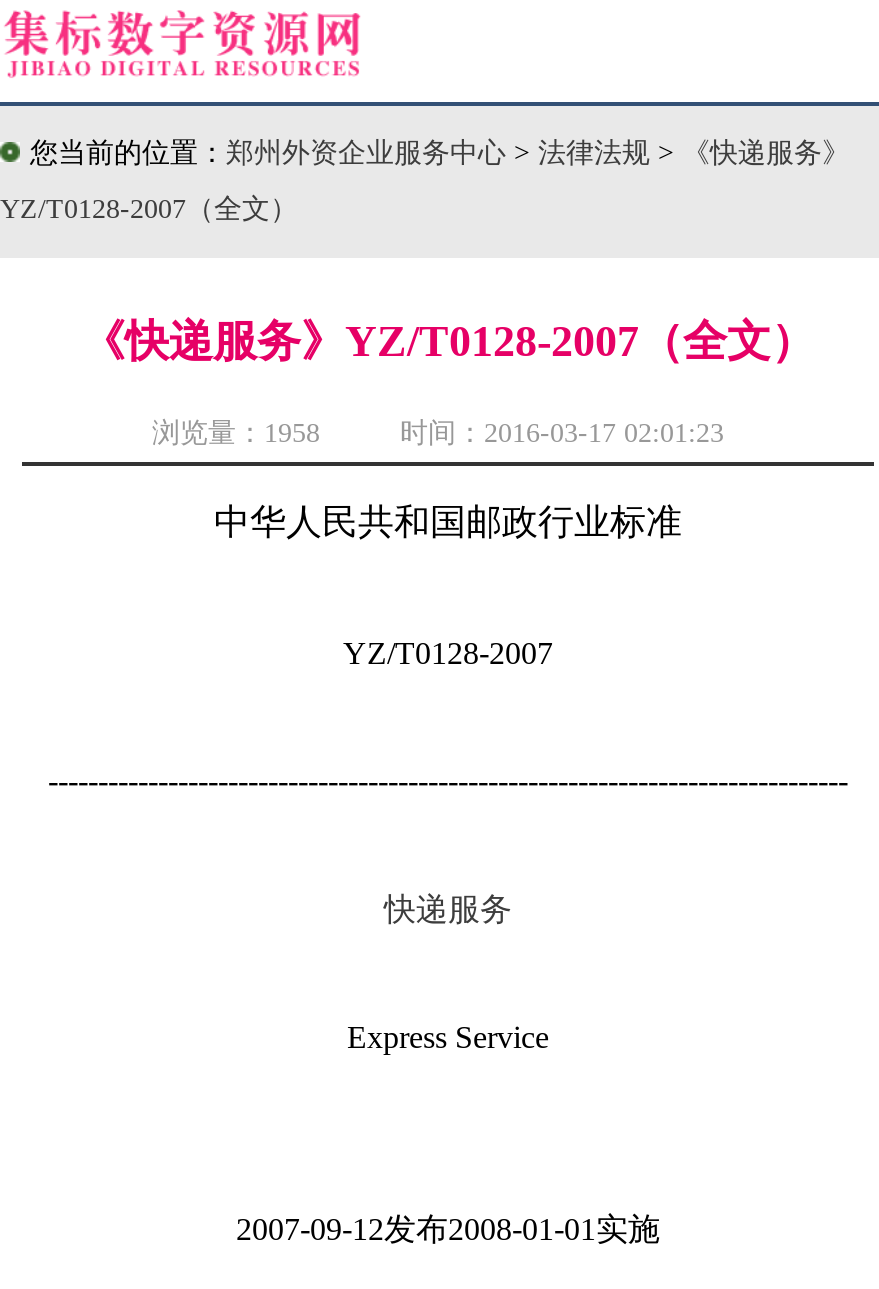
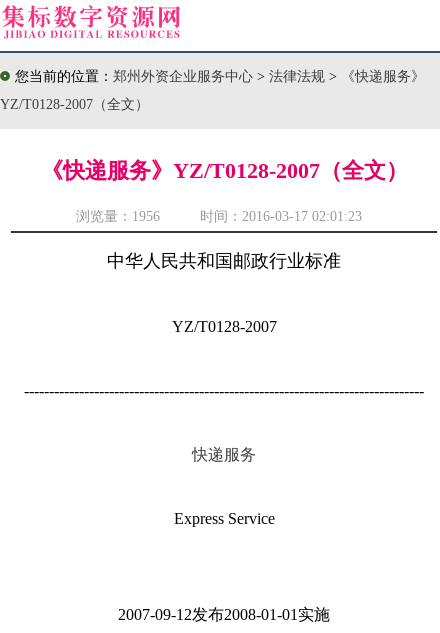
[152,418,724,448] 浏览量：1958 时间：2016-03-17 02:01:23 -> [76,209,362,224] 浏览量：1956 时间：2016-03-17 02:01:23

